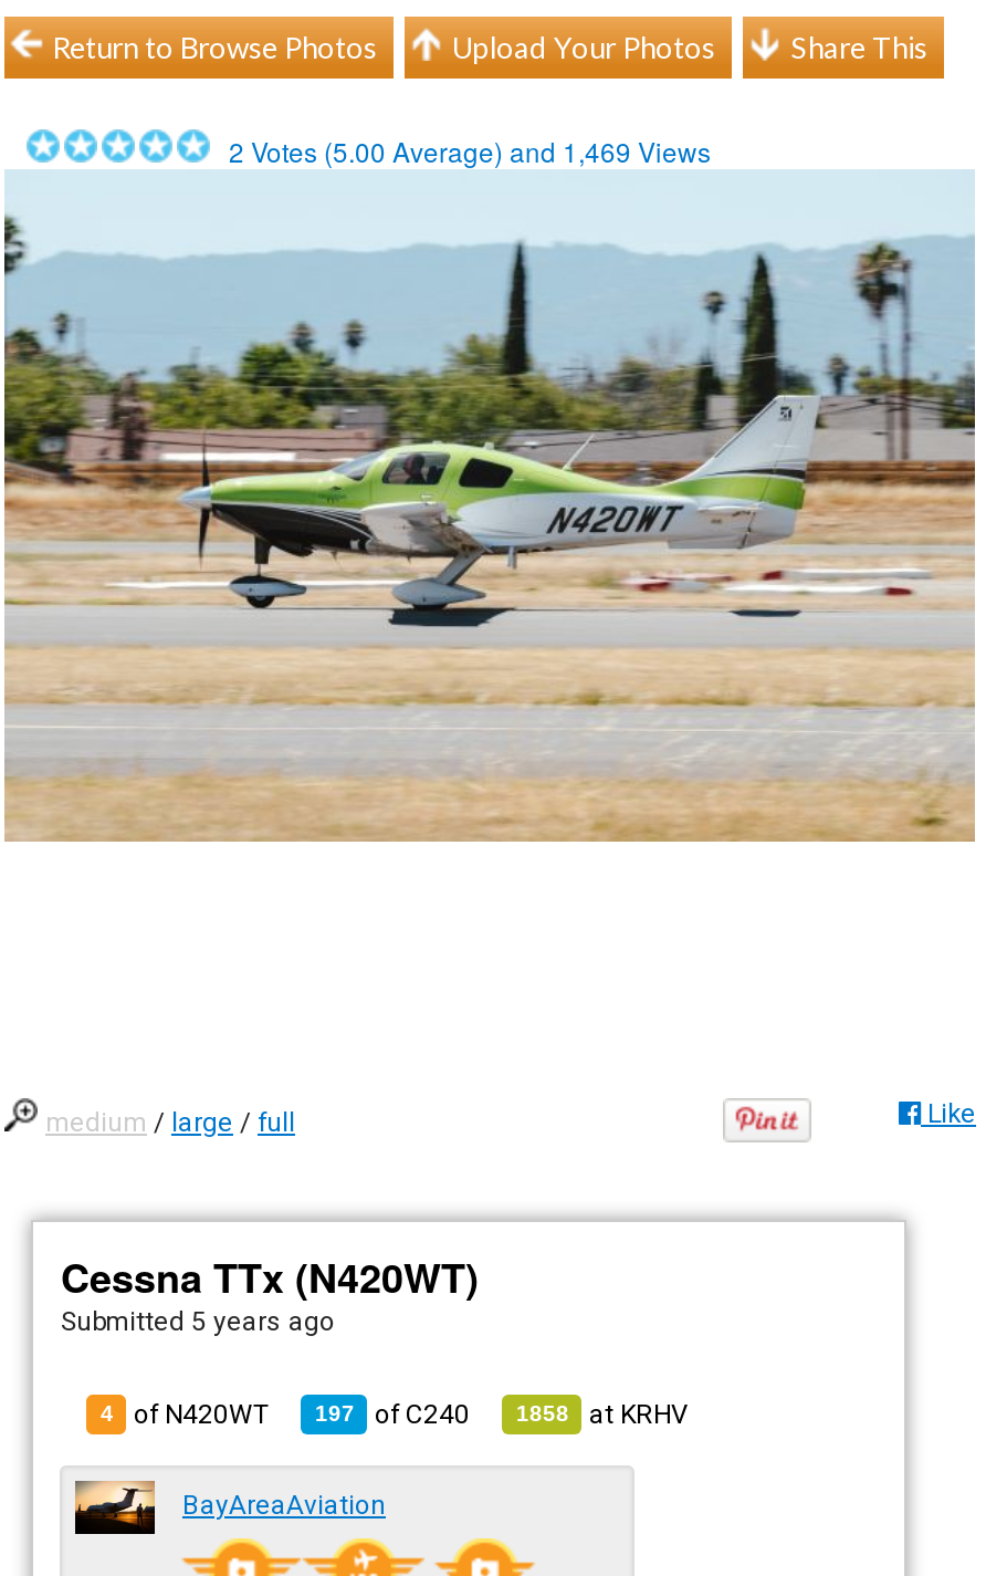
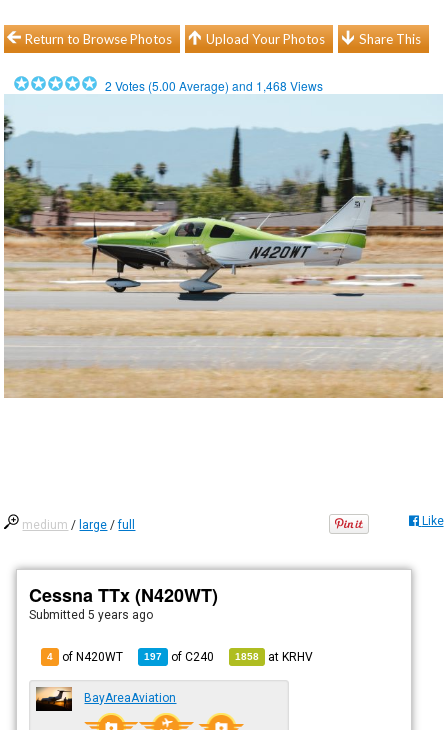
[229,131,724,169] 2 Votes (5.00 Average) and 1,469 Views -> [105,77,329,94] 2 Votes (5.00 Average) and 1,468 Views

